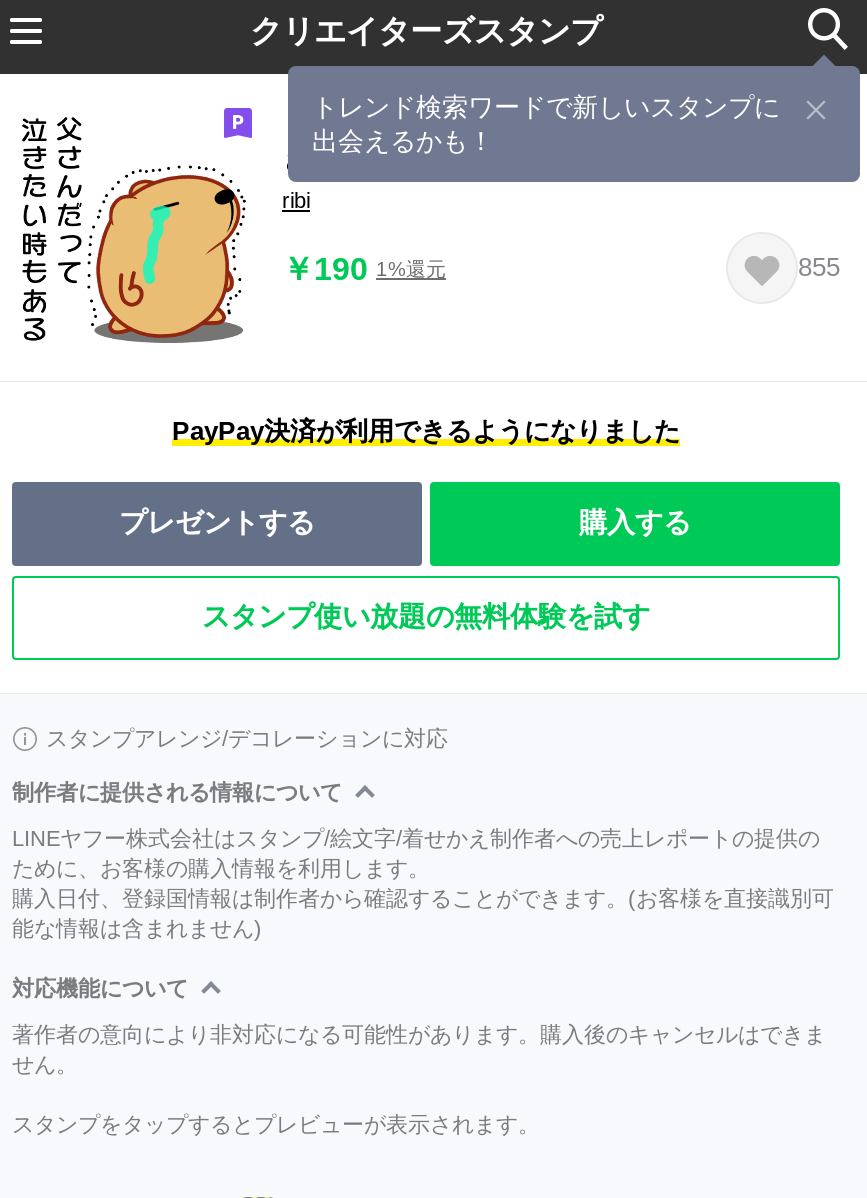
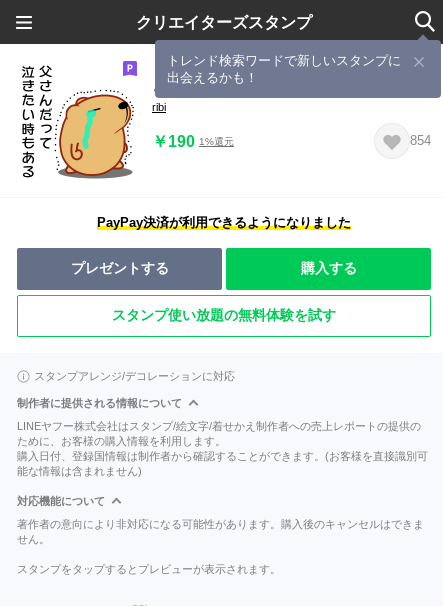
[798,252,840,282] 855 -> [410,133,431,148] 854

